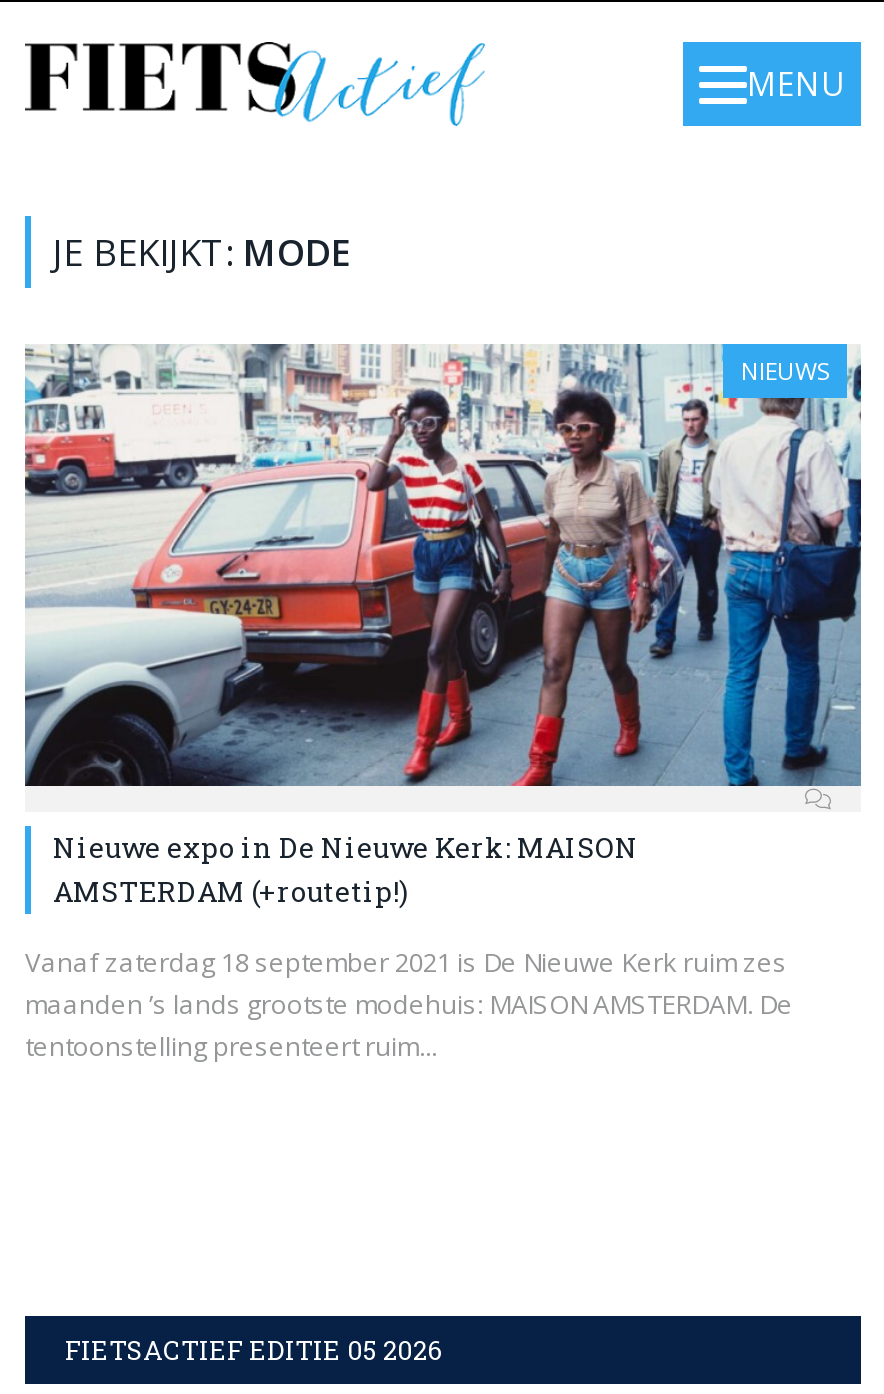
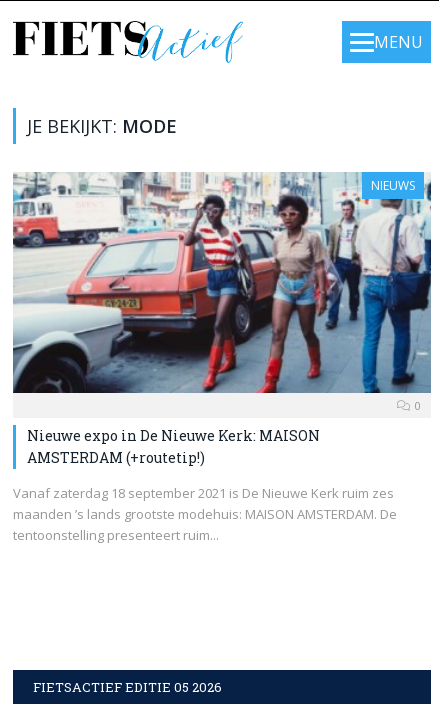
none -> [415,398,421,413] 0

